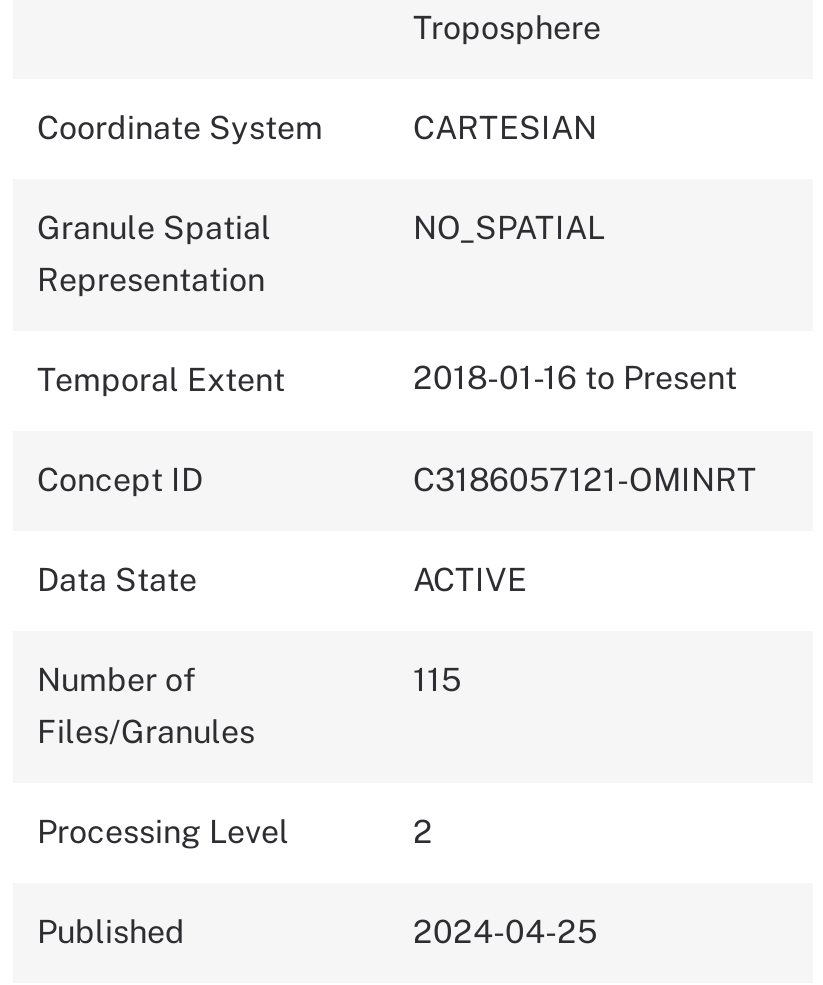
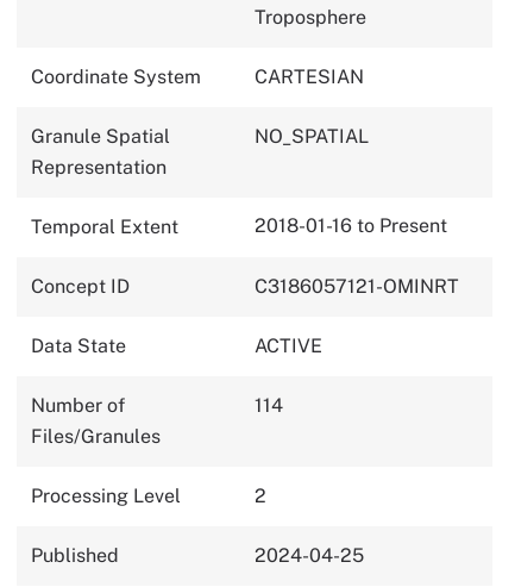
[413,661,461,699] 115 -> [255,394,283,417] 114

